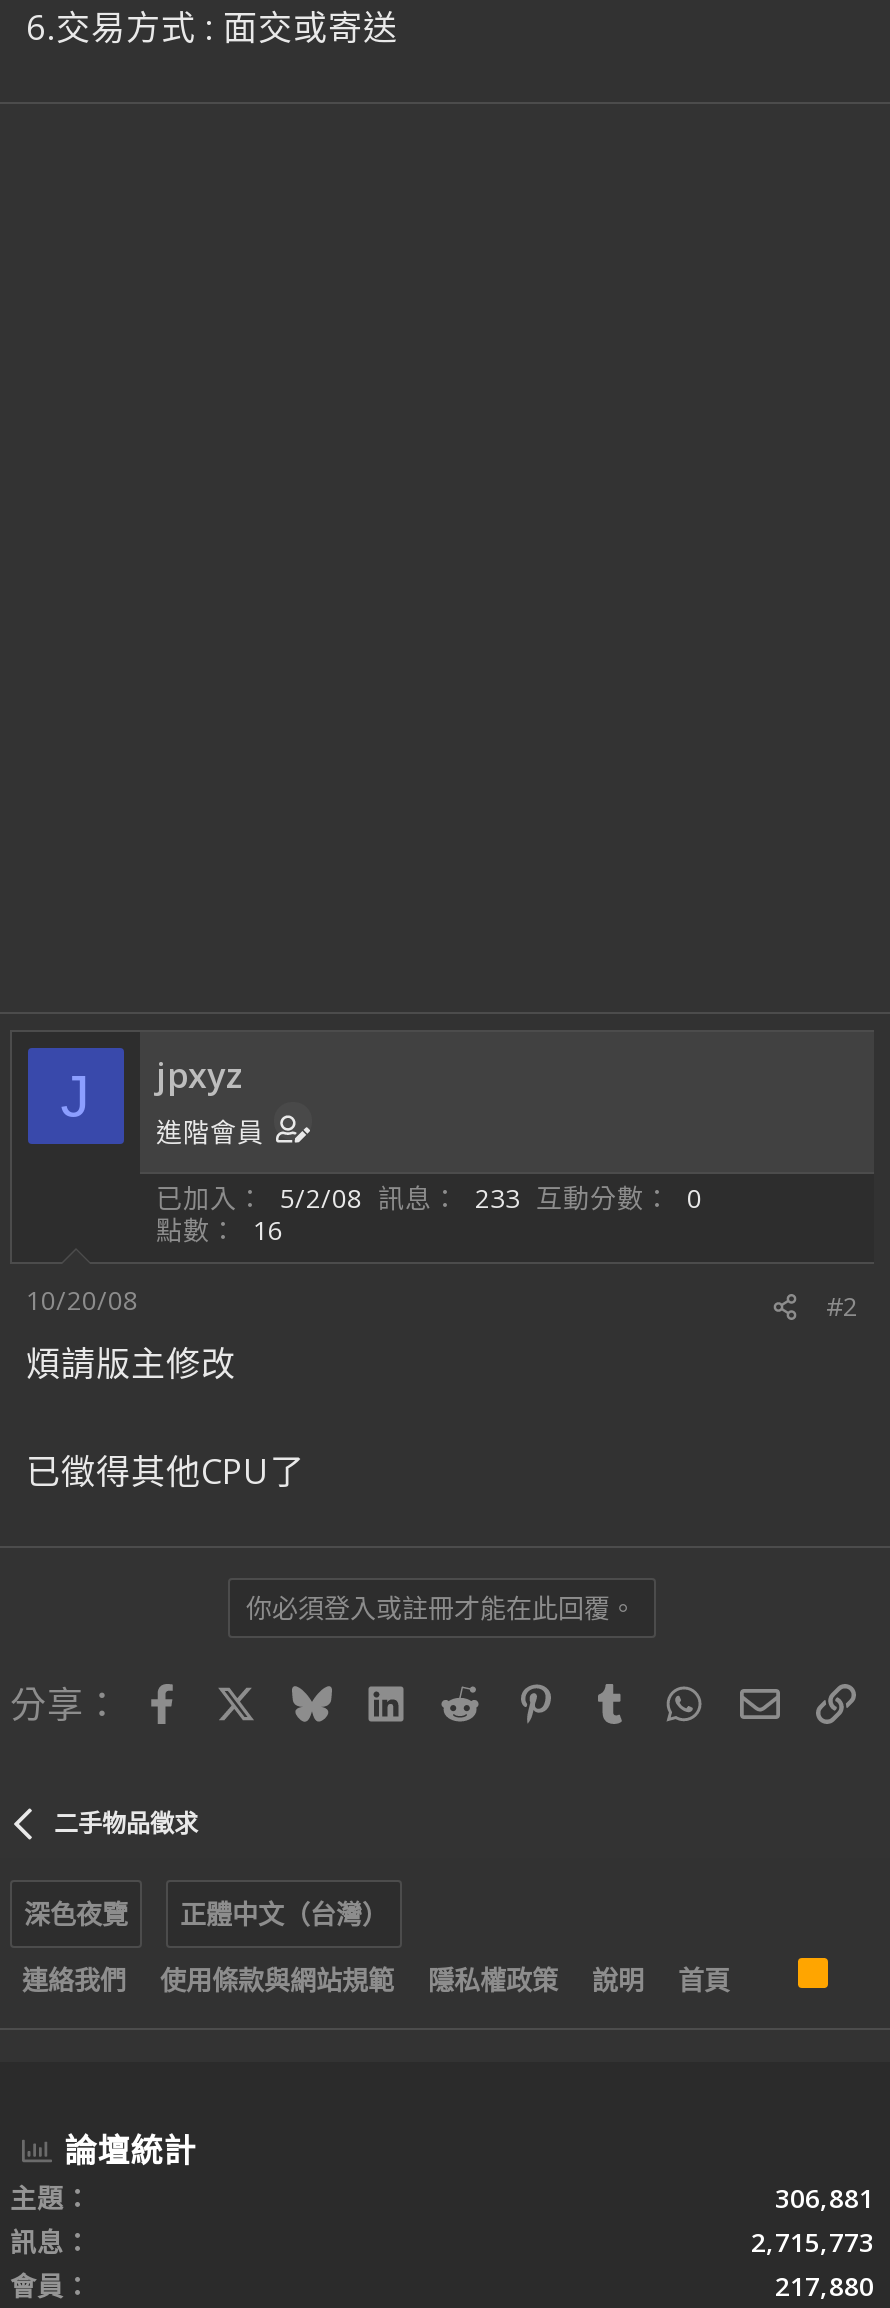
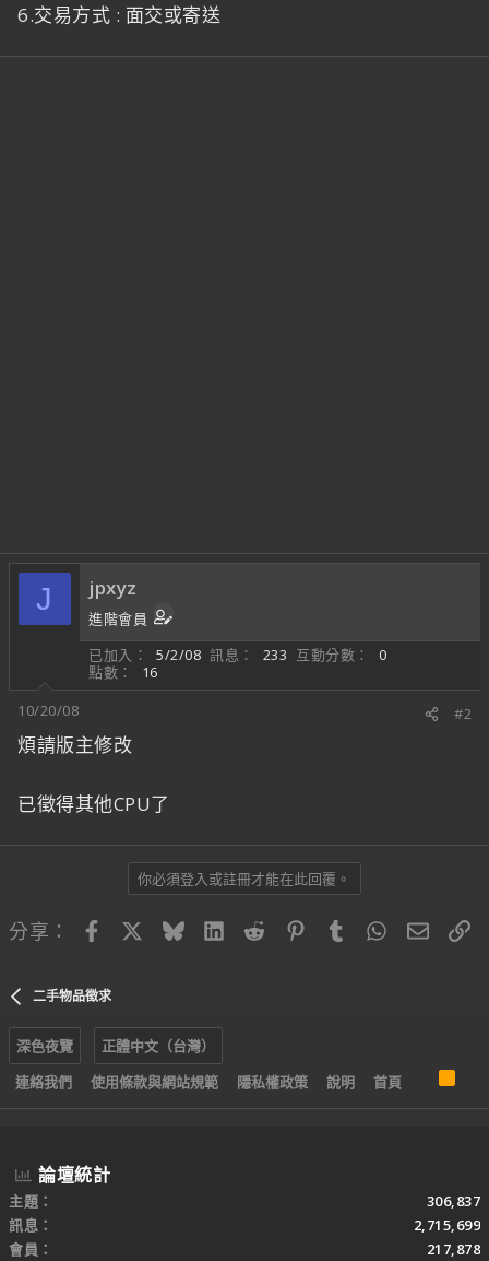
[775,2180,874,2216] 306,881 -> [426,1191,480,1211] 306,837
[751,2224,874,2260] 2,715,773 -> [413,1215,480,1235] 2,715,699
[775,2268,874,2304] 217,880 -> [426,1239,480,1259] 217,878

